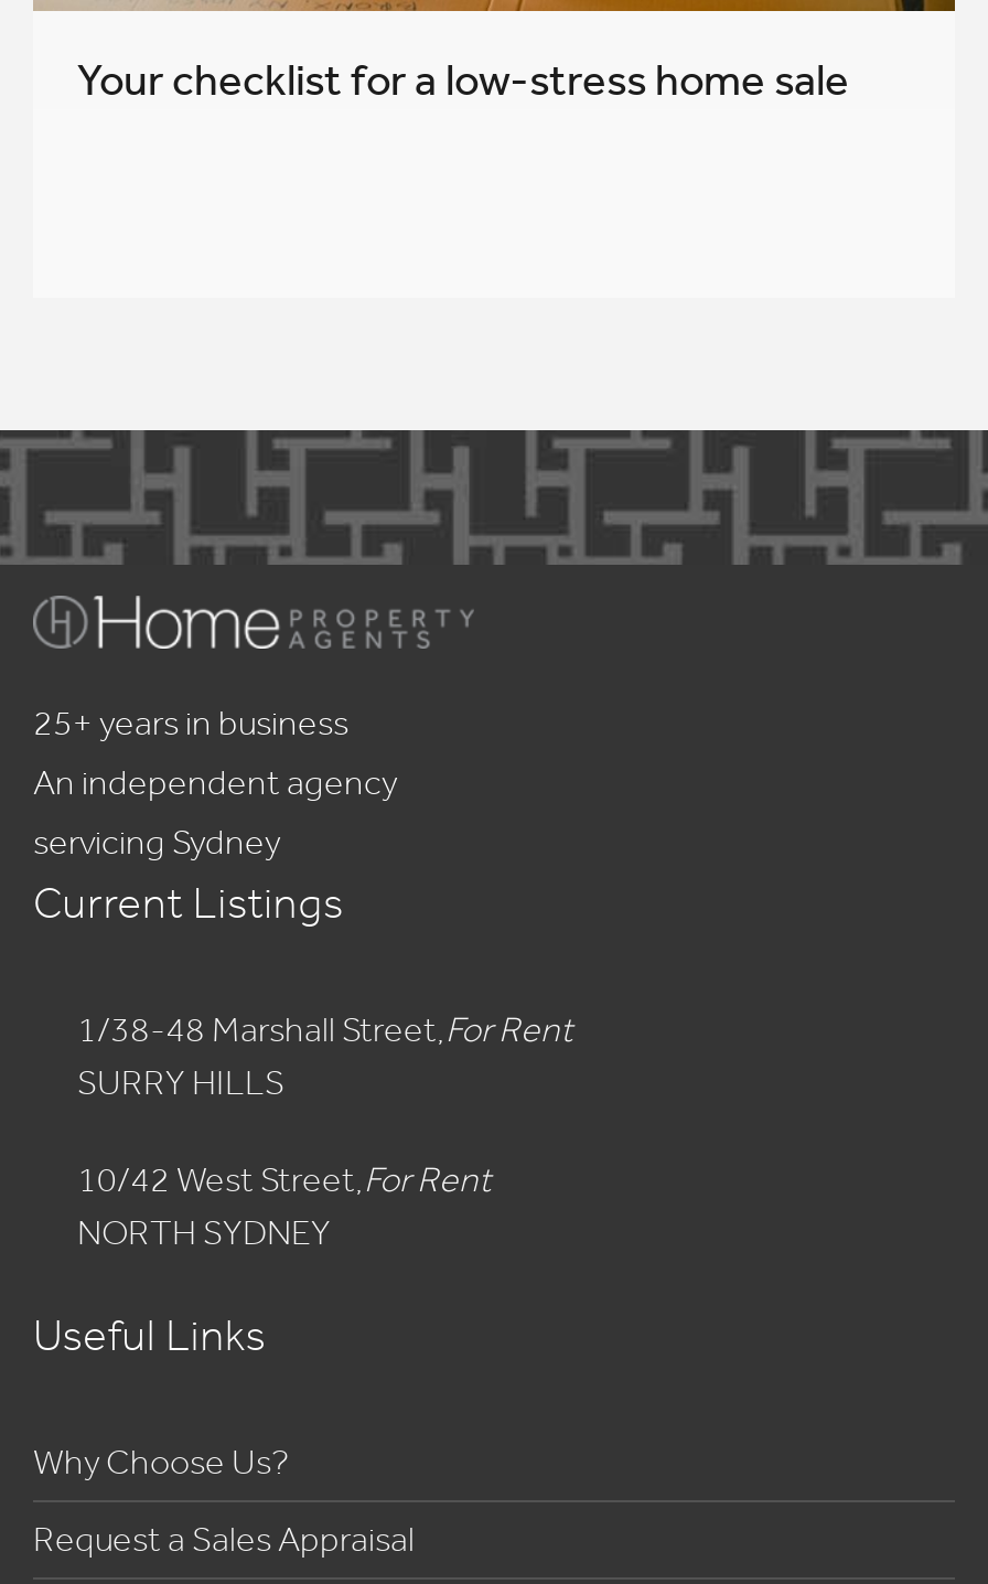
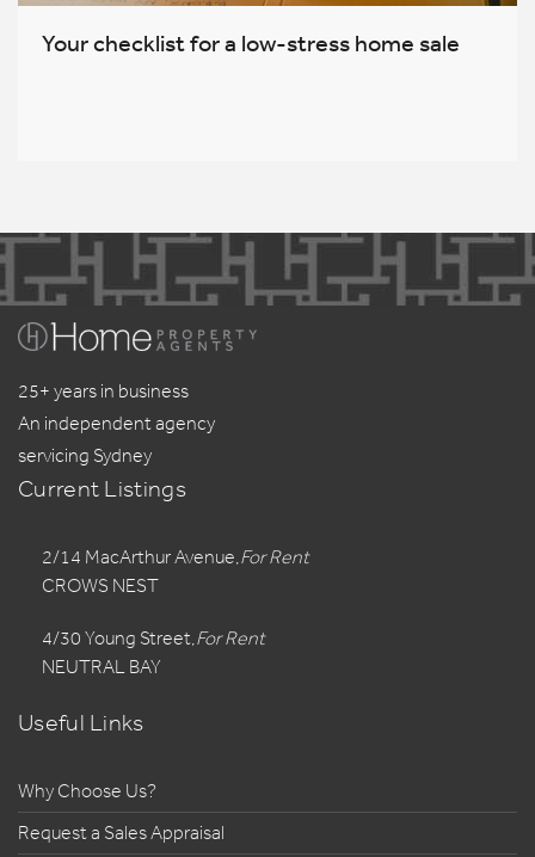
[77,1008,445,1103] 1/38-48 Marshall Street, | SURRY HILLS -> [42,546,240,597] 2/14 MacArthur Avenue, | CROWS NEST
[77,1158,364,1253] 10/42 West Street, | NORTH SYDNEY -> [42,627,196,678] 4/30 Young Street, | NEUTRAL BAY

